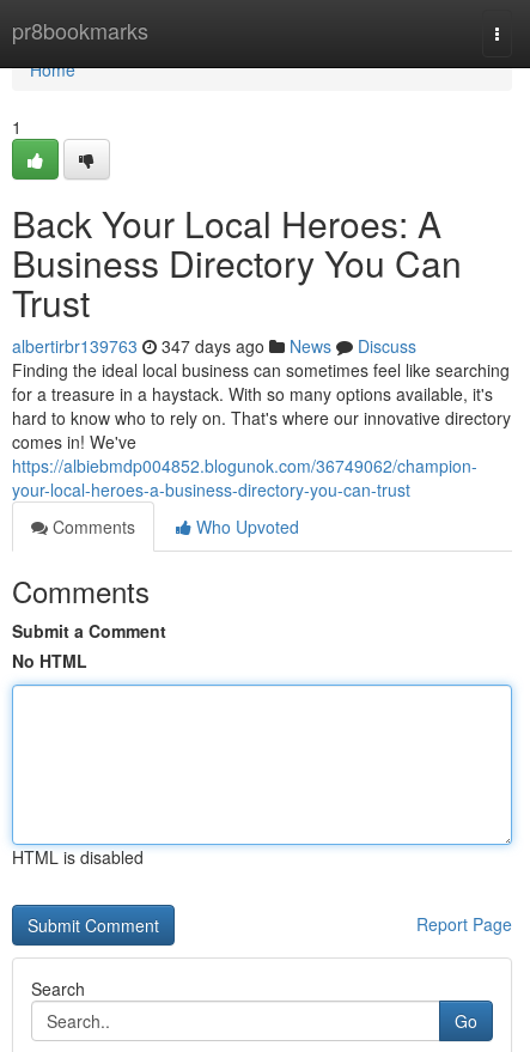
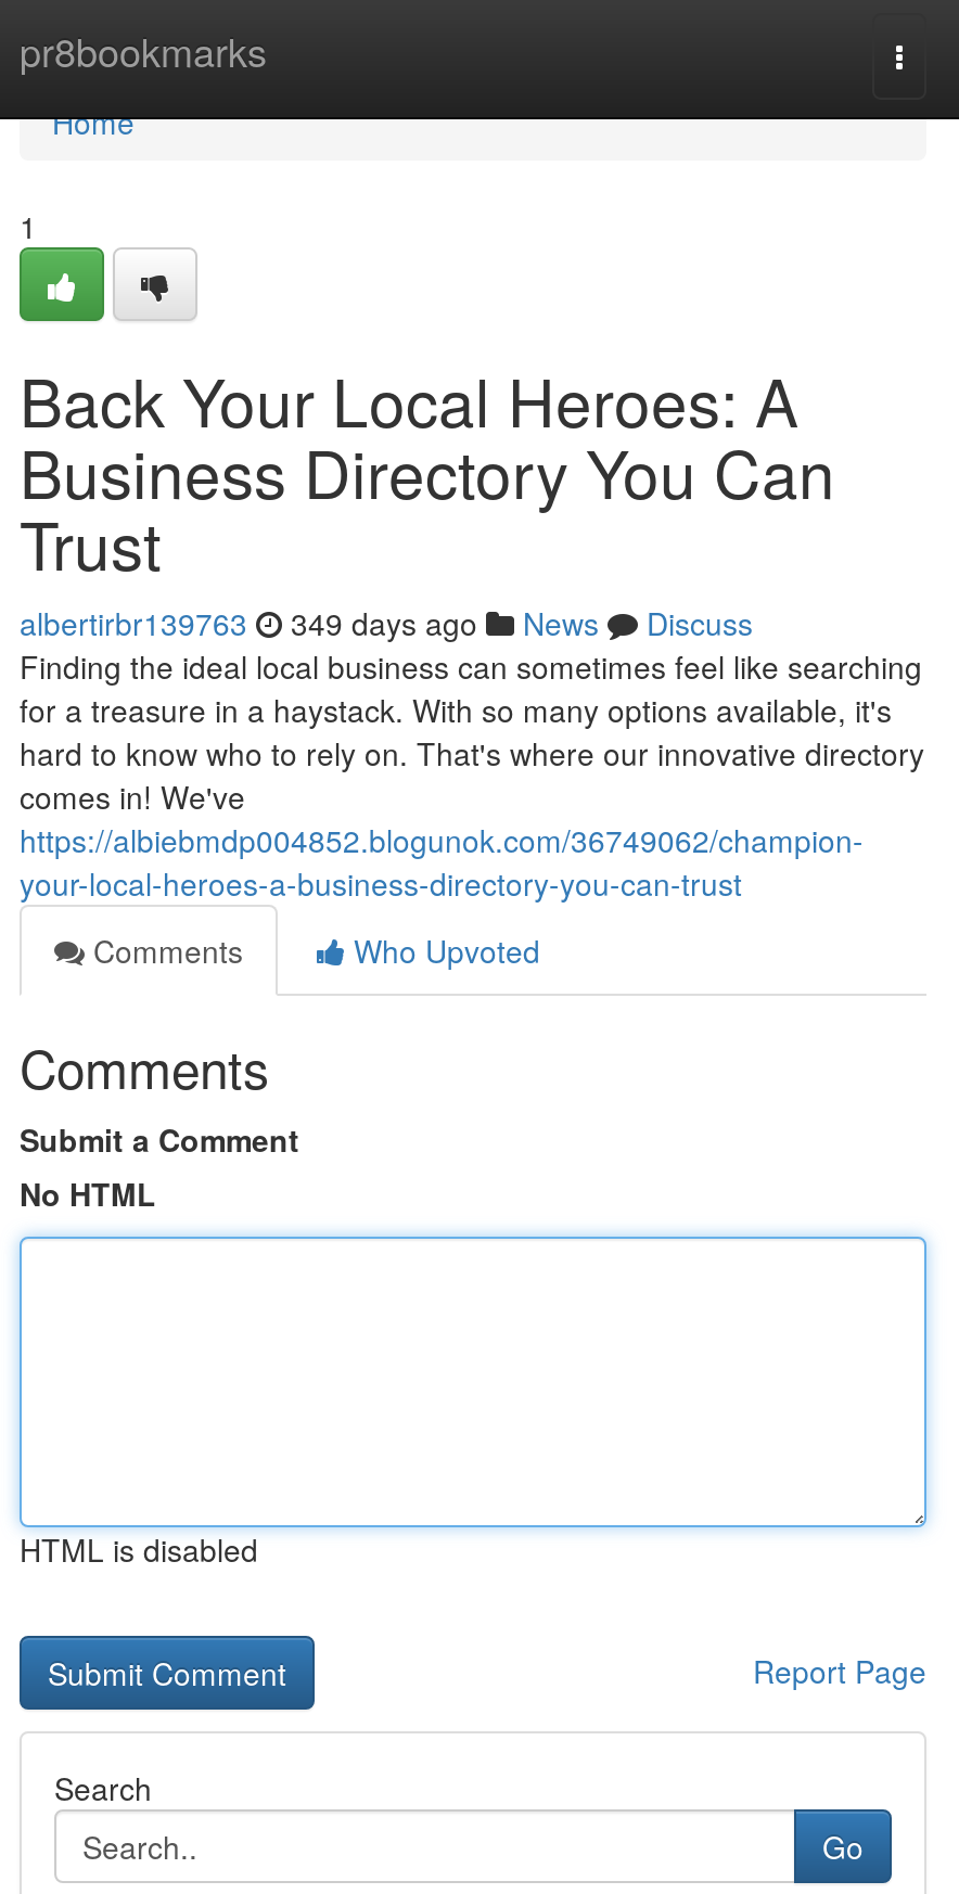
[12,334,416,358] albertirbr139763 347 days ago News Discuss -> [20,601,753,644] albertirbr139763 349 days ago News Discuss

